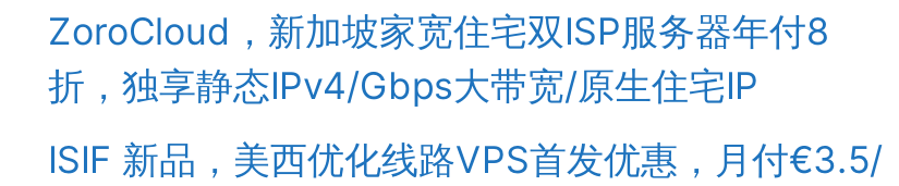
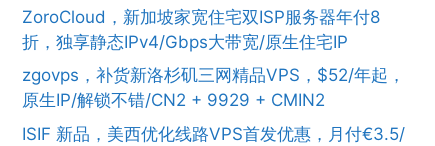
none -> [22,65,405,110] zgovps，补货新洛杉矶三网精品VPS，$52/年起， | 原生IP/解锁不错/CN2 + 9929 + CMIN2

